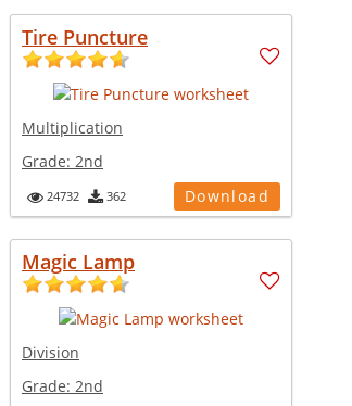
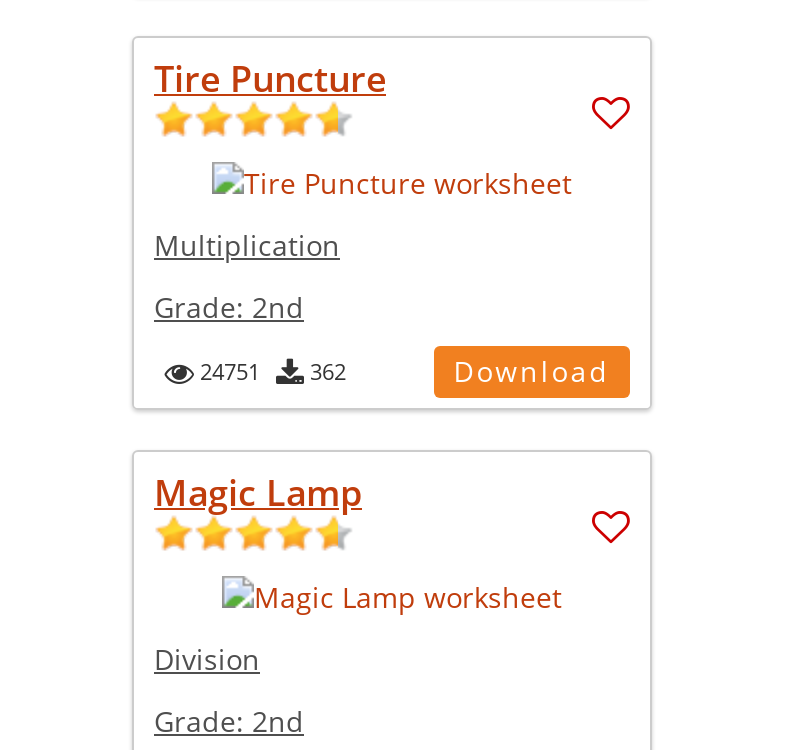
[47,187,126,204] 24732 362 -> [200,355,346,385] 24751 362

